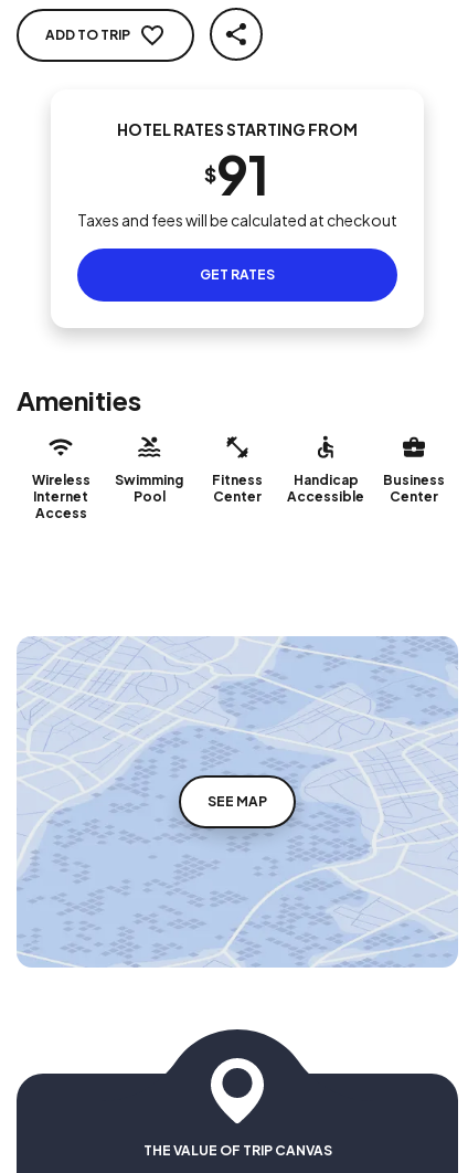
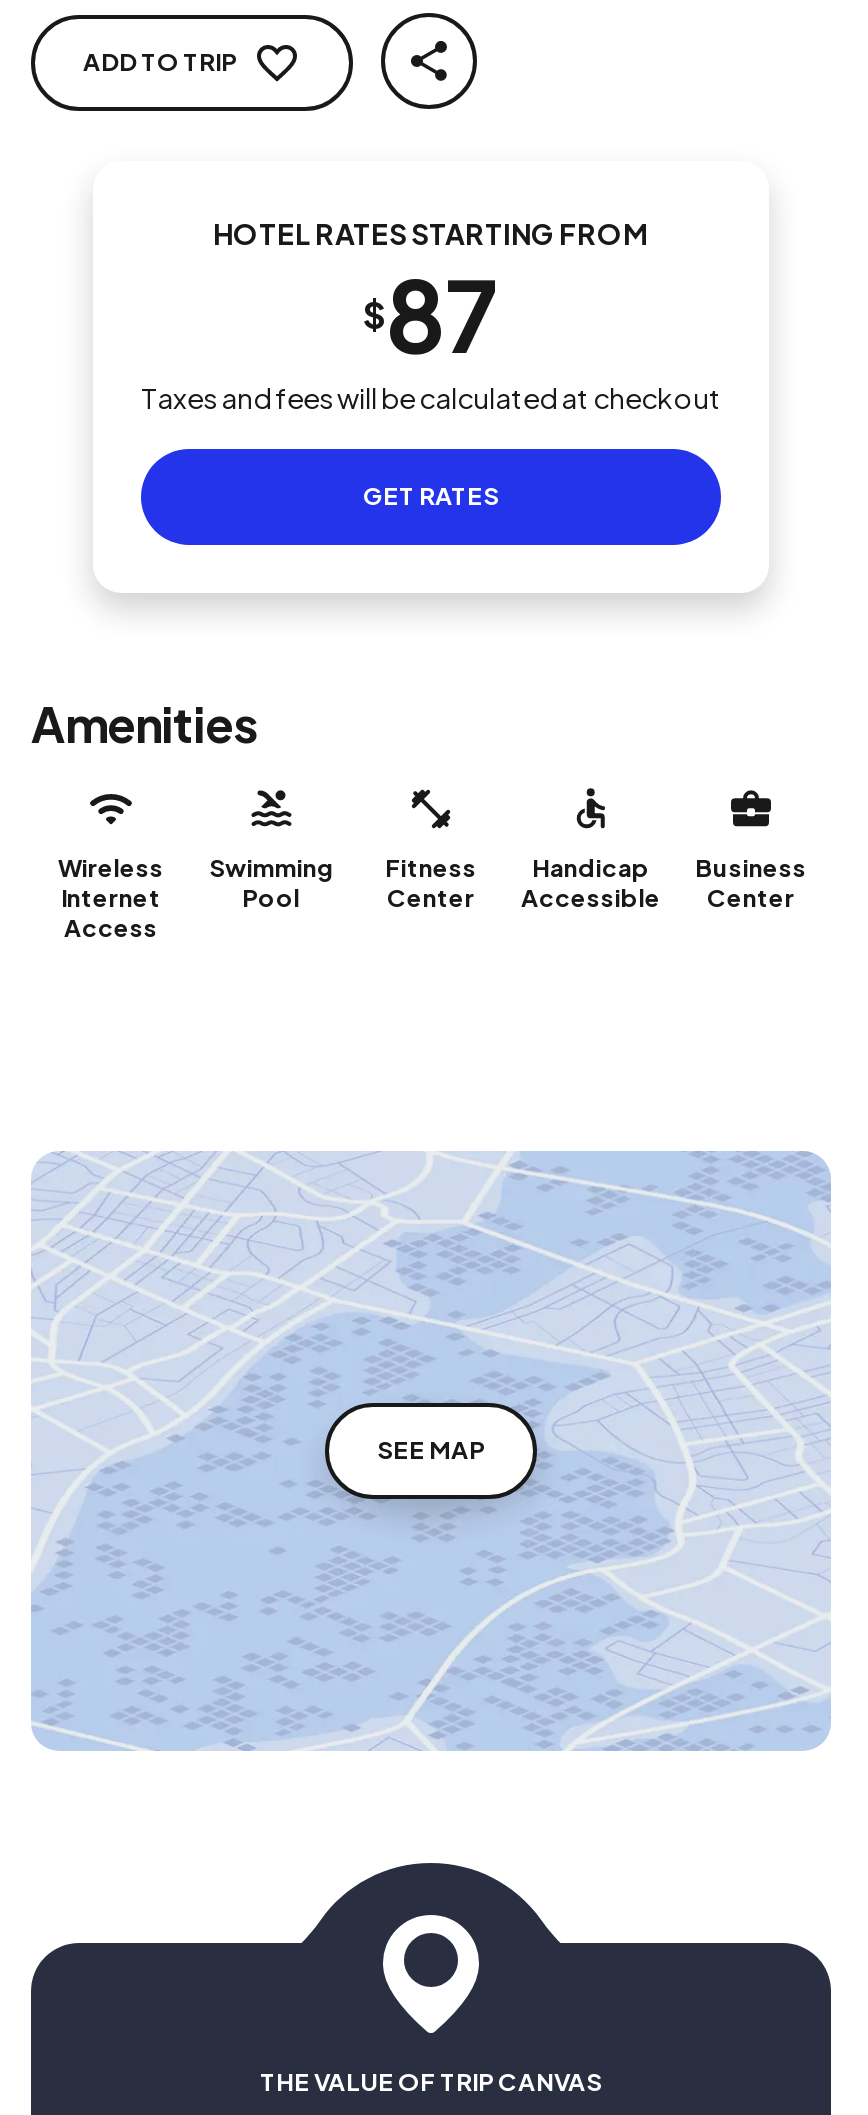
[205,140,270,208] $91 -> [363,253,499,375] $87

